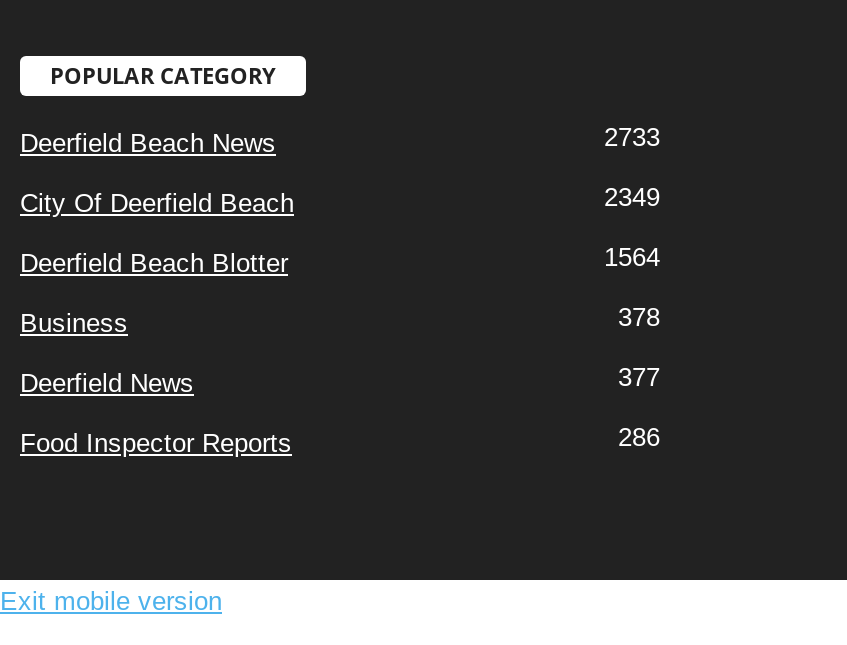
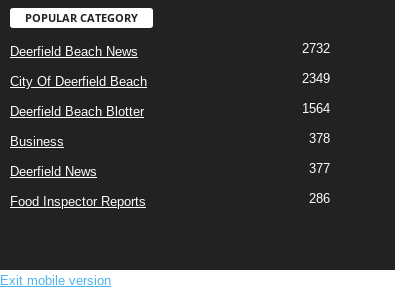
[604,122,660,152] 2733 -> [302,41,330,56] 2732

